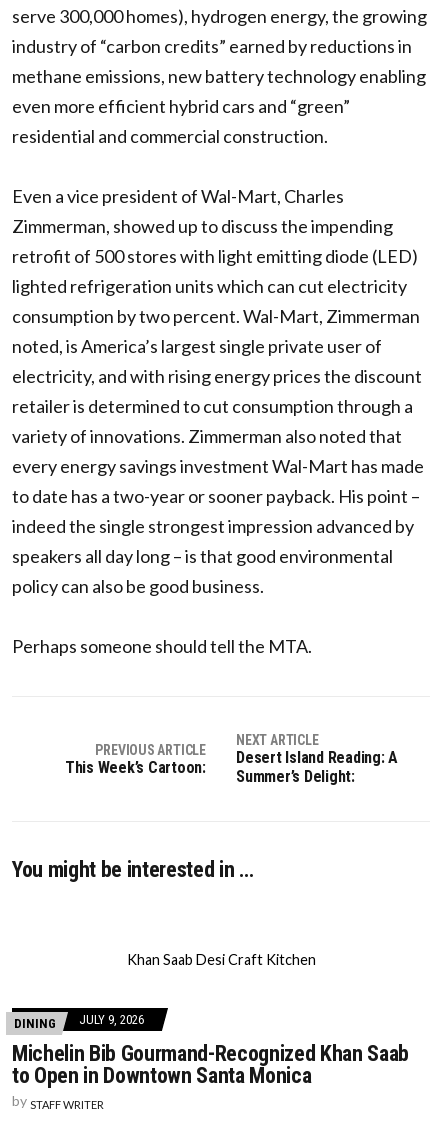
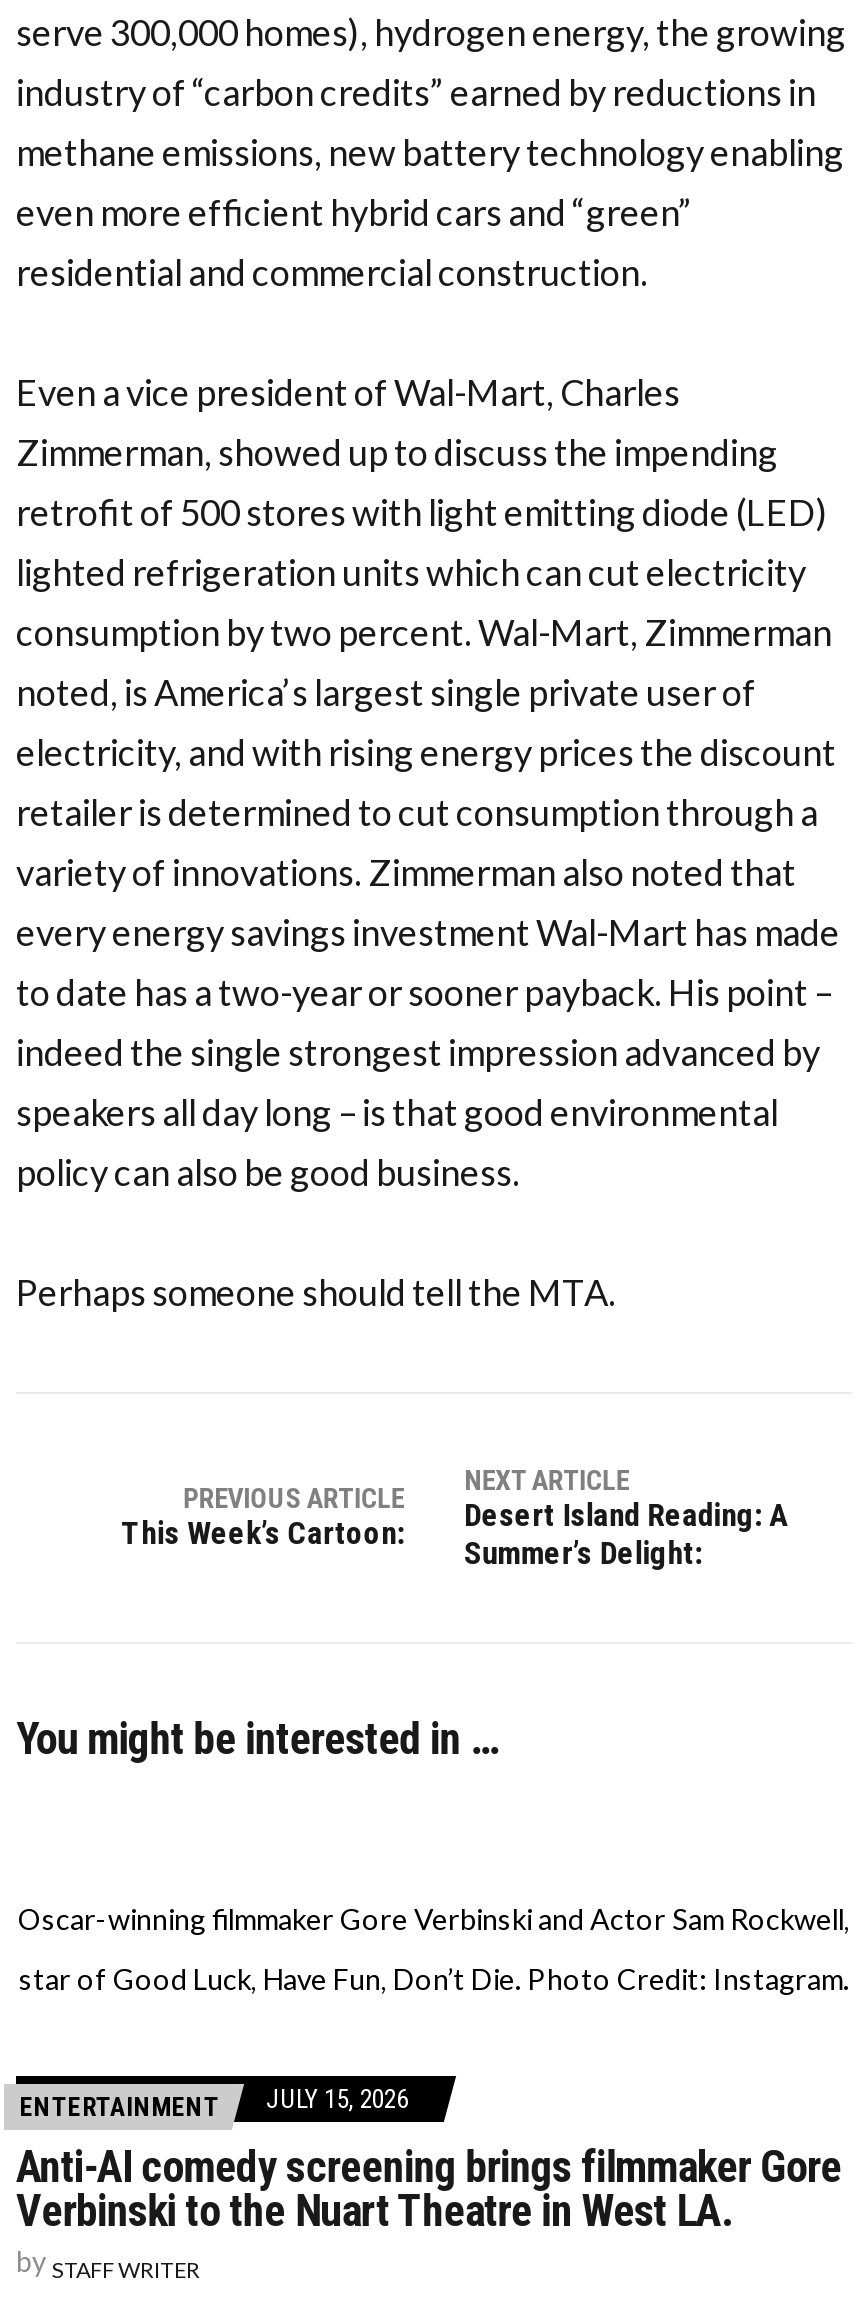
[126,951,315,968] Khan Saab Desi Craft Kitchen -> [18,1901,850,1995] Oscar-winning filmmaker Gore Verbinski and Actor Sam Rockwell, | star of Good Luck, Have Fun, Don’t Die. Photo Credit: Instagram.
[12,1012,409,1088] DINING | JULY 9, 2026 | Michelin Bib Gourmand-Recognized Khan Saab | to Open in Downtown Santa Monica -> [16,2083,842,2235] ENTERTAINMENT | JULY 15, 2026 | Anti-AI comedy screening brings filmmaker Gore | Verbinski to the Nuart Theatre in West LA.

